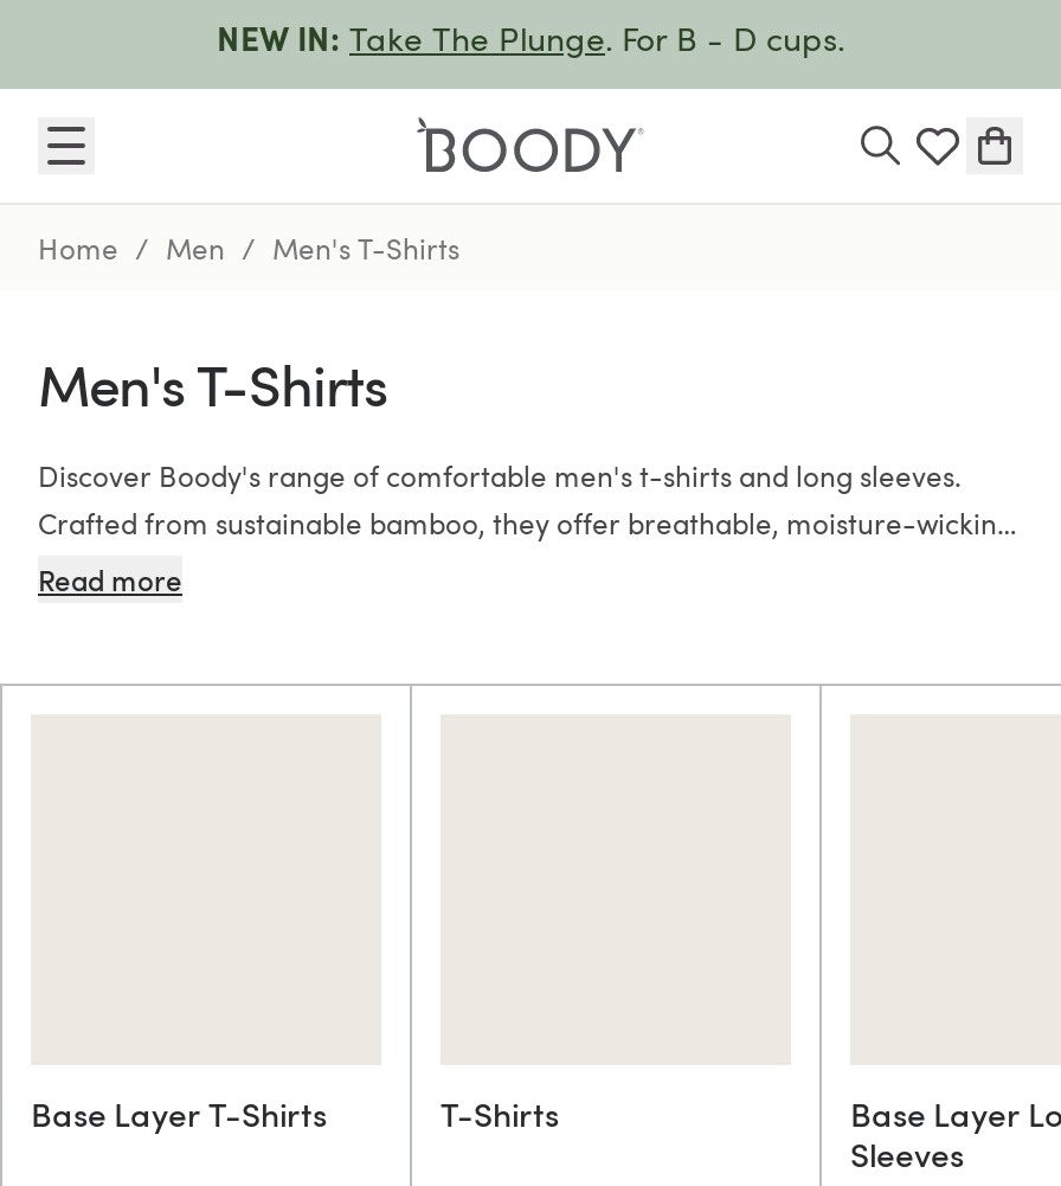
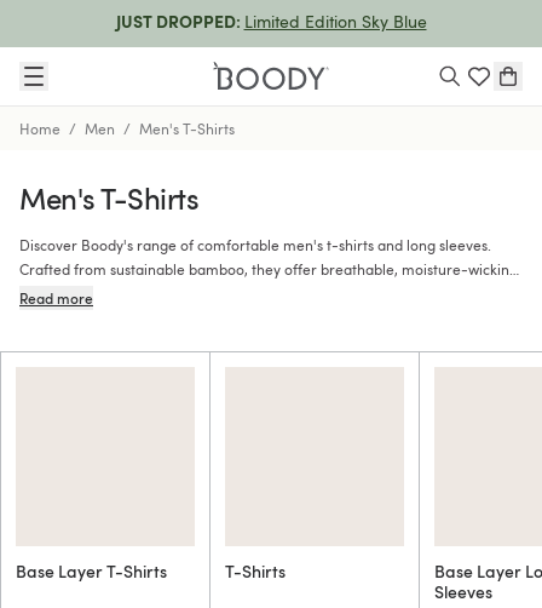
[217,15,844,60] NEW IN: Take The Plunge. For B - D cups. -> [116,10,426,33] JUST DROPPED: Limited Edition Sky Blue

